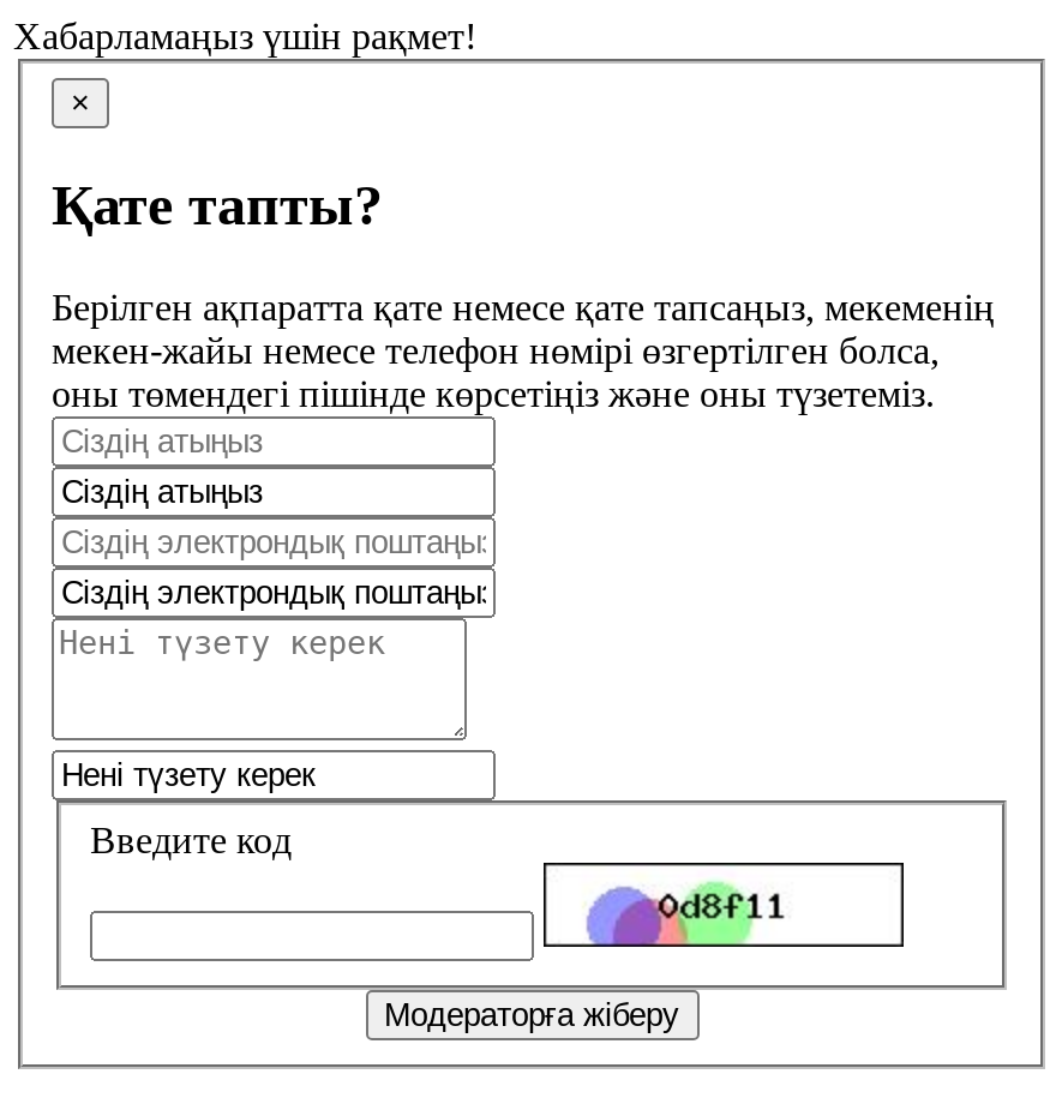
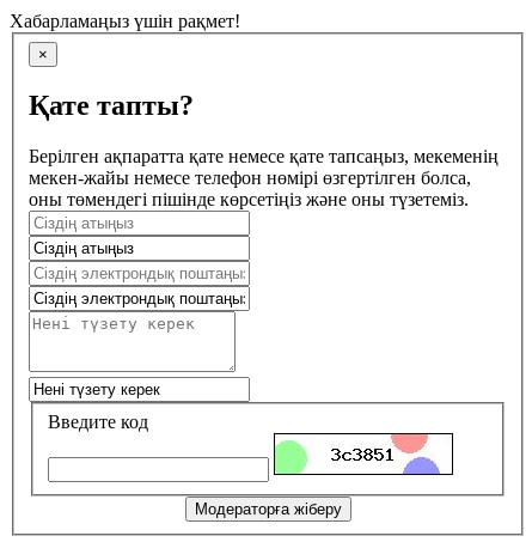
[544,863,877,947] [image] -> [274,433,441,475] [image]

